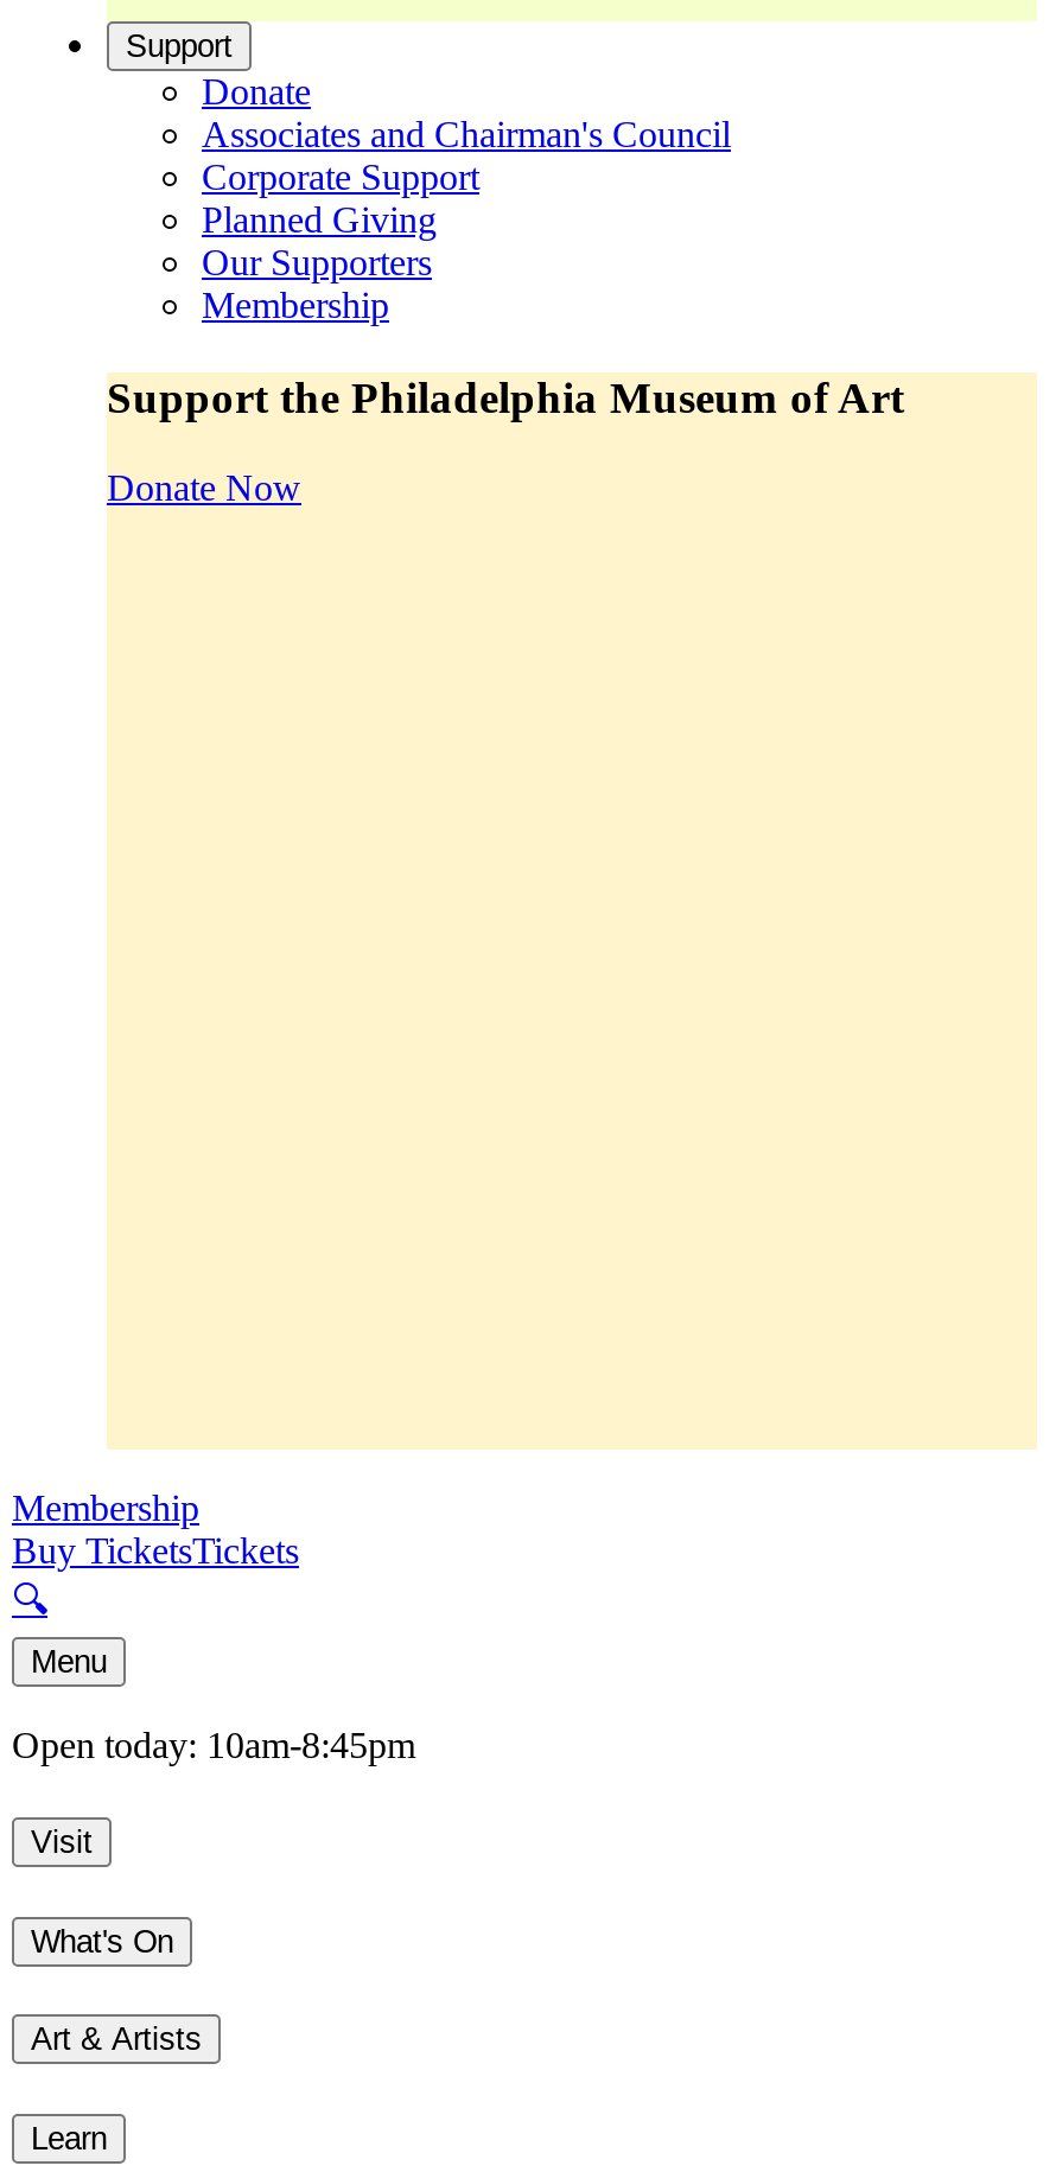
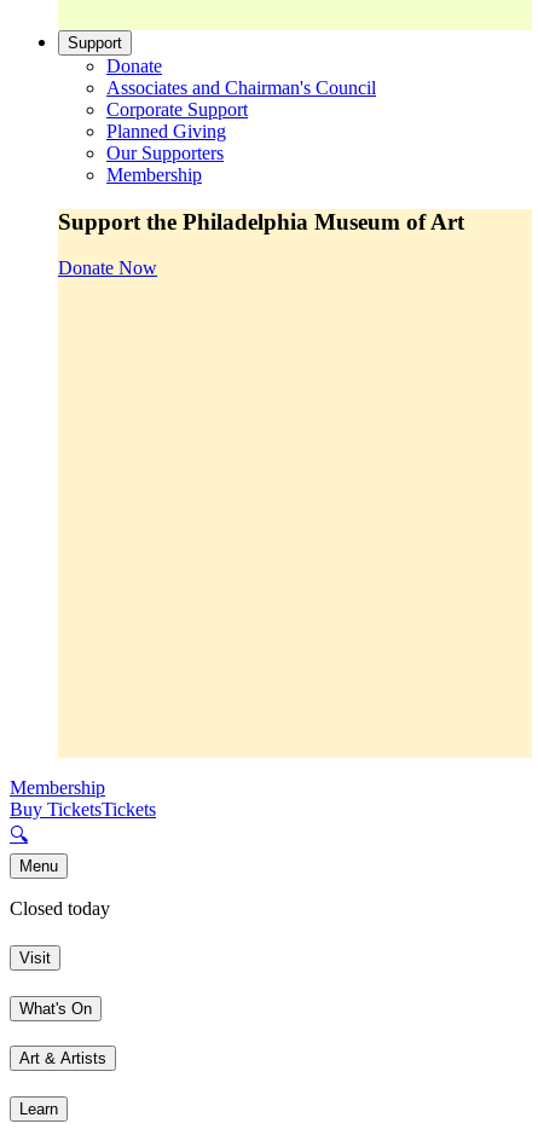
[12,1726,415,1766] Open today: 10am-8:45pm -> [10,898,110,919] Closed today

